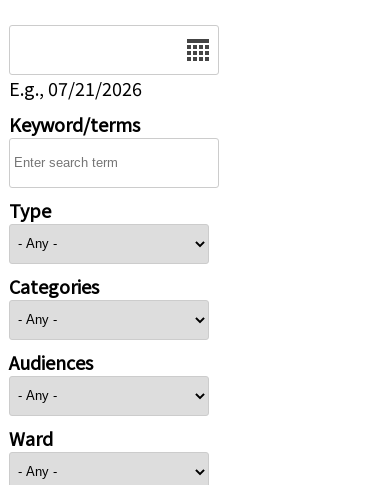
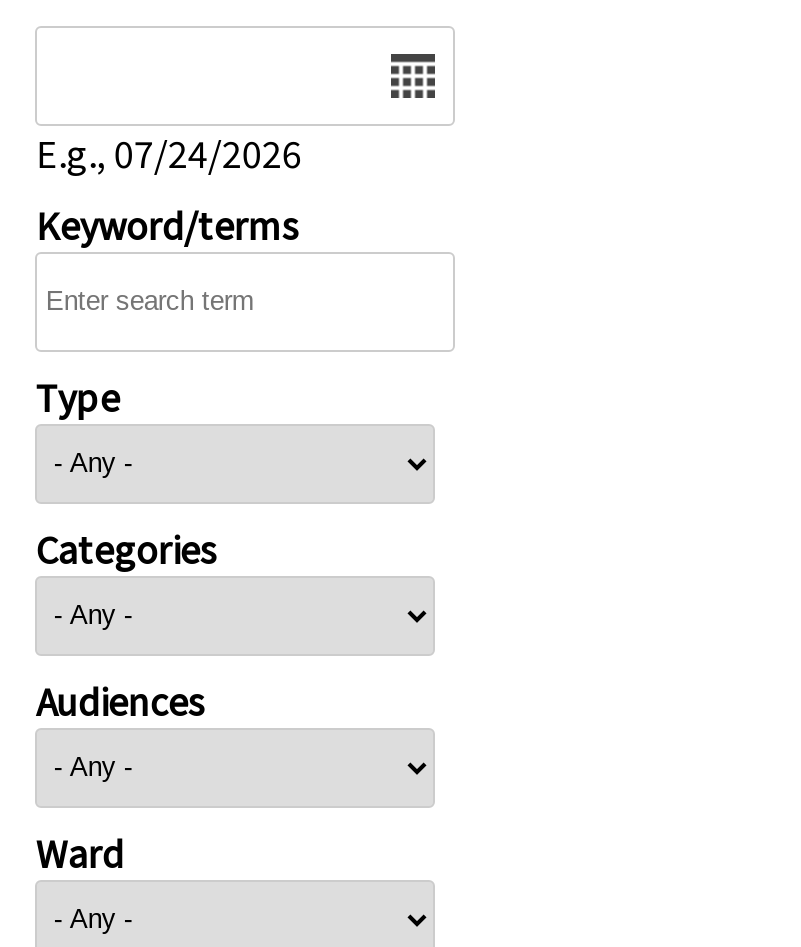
[9,74,142,100] E.g., 07/21/2026 -> [36,125,302,177] E.g., 07/24/2026

